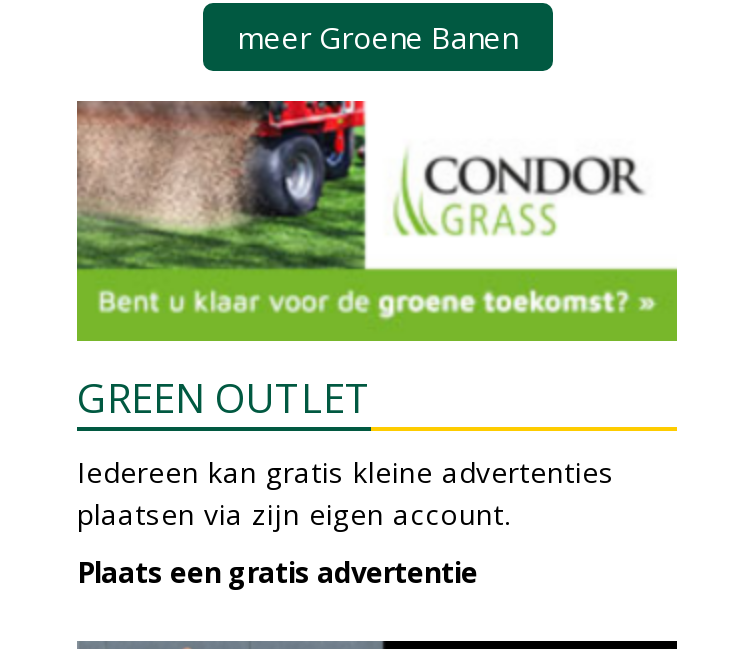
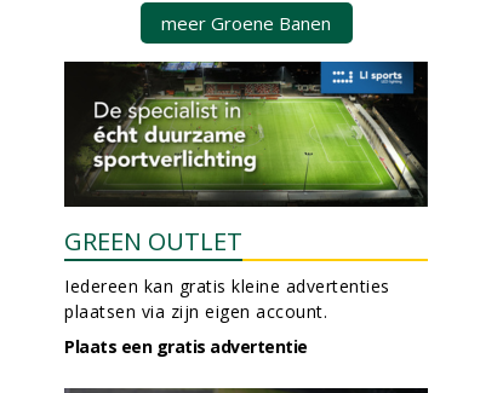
[75,99,679,343] [image] -> [63,60,429,208] [image]

